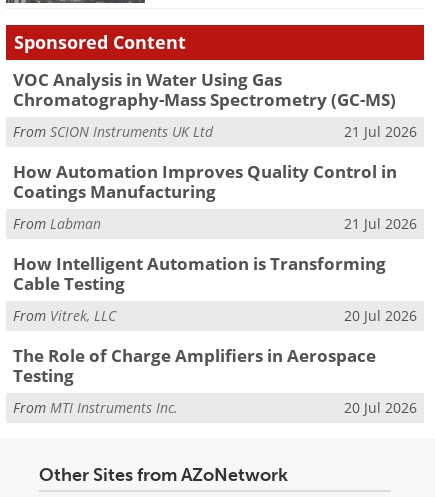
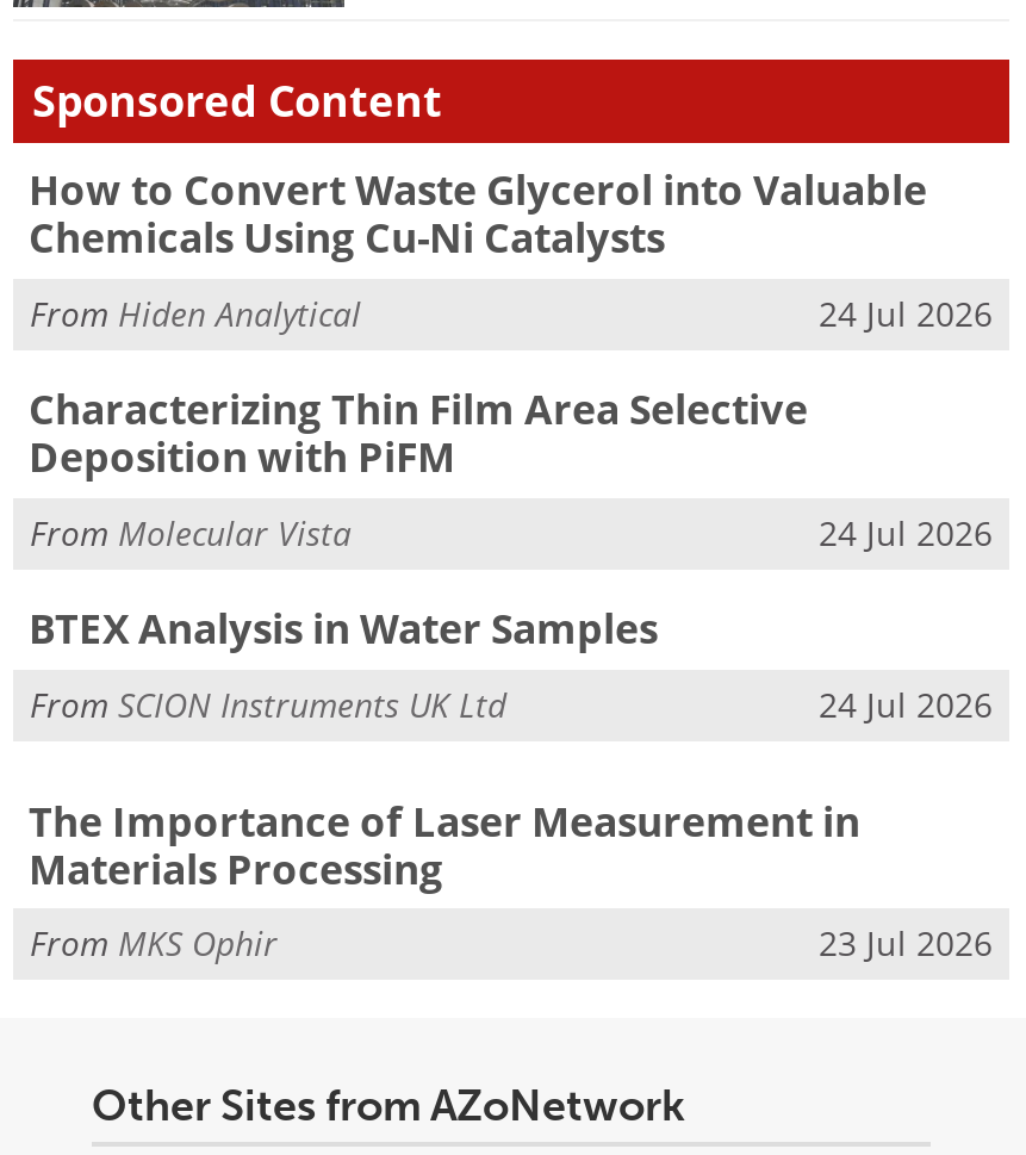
[12,68,395,111] VOC Analysis in Water Using Gas | Chromatography-Mass Spectrometry (GC-MS) -> [29,162,993,656] How to Convert Waste Glycerol into Valuable | Chemicals Using Cu-Ni Catalysts | From Hiden Analytical | 24 Jul 2026 | Characterizing Thin Film Area Selective | Deposition with PiFM | From Molecular Vista | 24 Jul 2026 | BTEX Analysis in Water Samples
[12,121,417,417] 21 Jul 2026 | How Automation Improves Quality Control in | Coatings Manufacturing | From Labman | 21 Jul 2026 | How Intelligent Automation is Transforming | Cable Testing | From Vitrek, LLC | 20 Jul 2026 | The Role of Charge Amplifiers in Aerospace | Testing | From MTI Instruments Inc. | 20 Jul 2026 -> [29,681,993,966] 24 Jul 2026 | The Importance of Laser Measurement in | Materials Processing | From MKS Ophir | 23 Jul 2026
moved [13,121,213,140] -> [30,681,506,726]: From SCION Instruments UK Ltd

